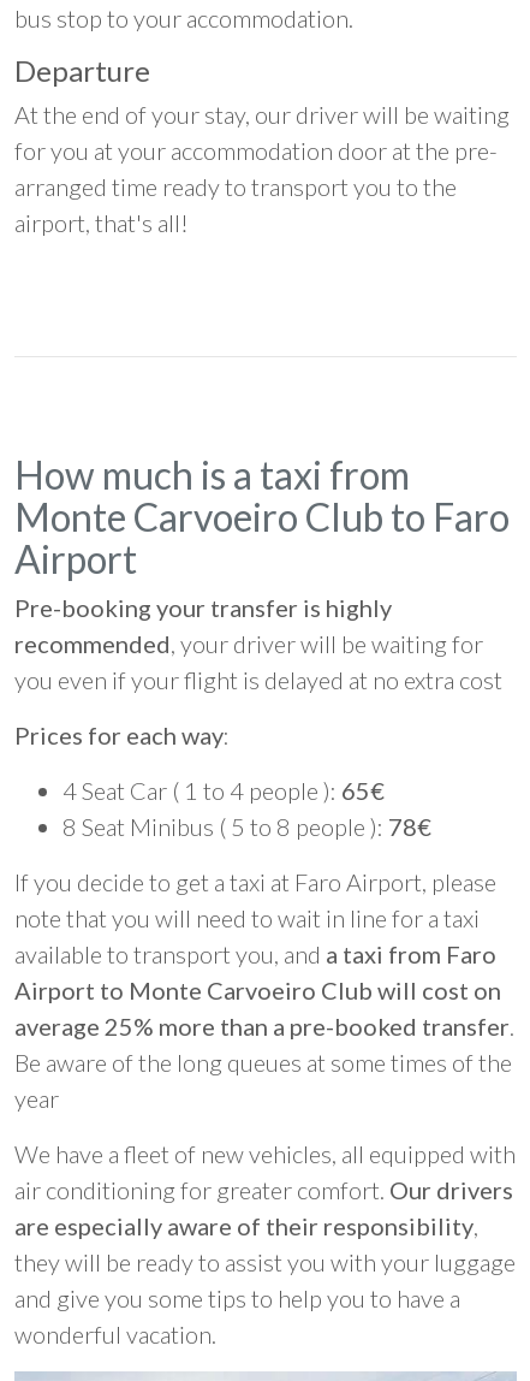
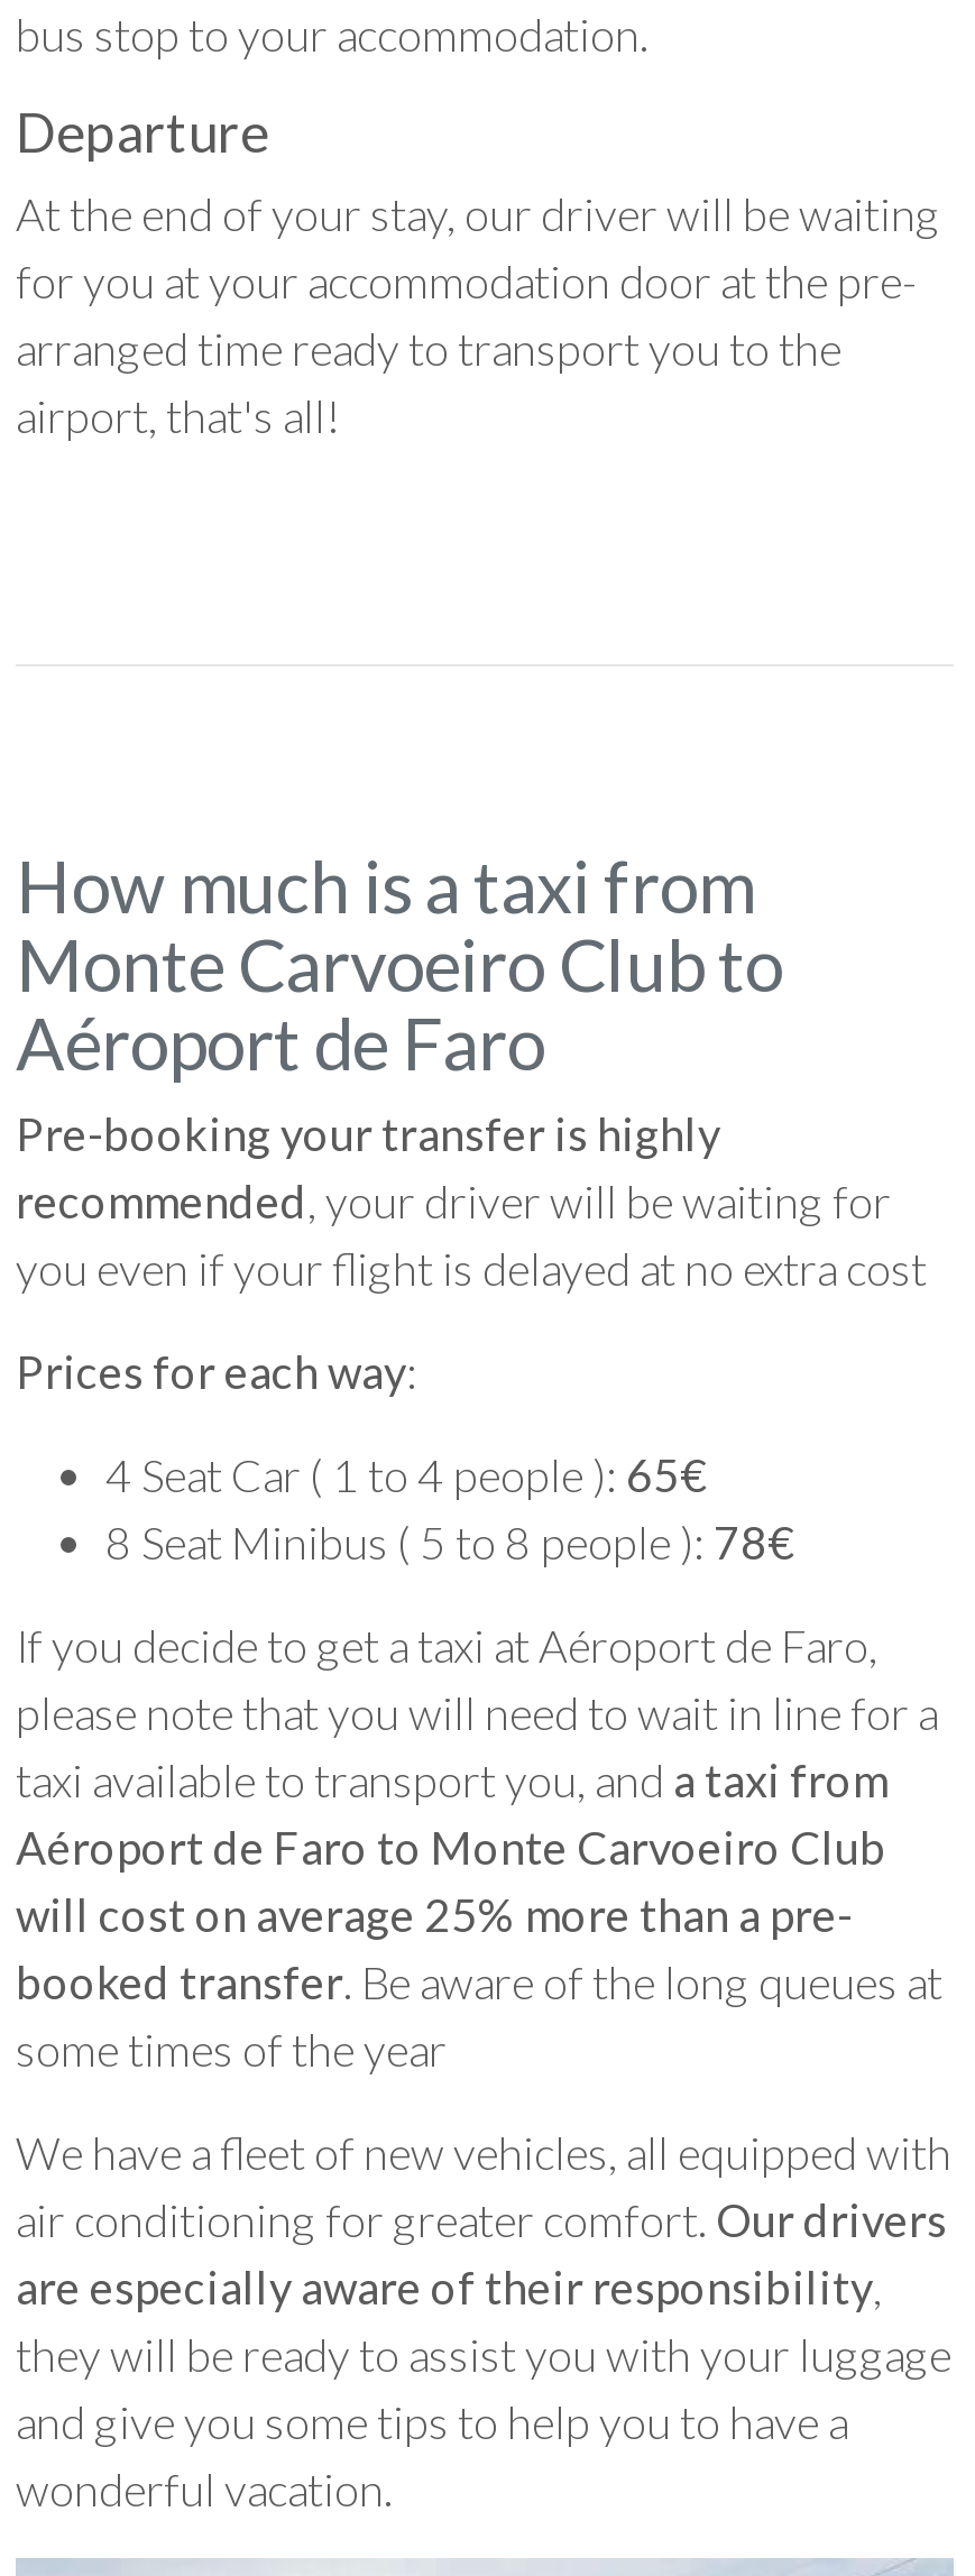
[14,494,510,583] Monte Carvoeiro Club to Faro | Airport -> [16,921,783,1087] Monte Carvoeiro Club to | Aéroport de Faro
[14,868,514,1113] If you decide to get a taxi at Faro Airport, please | note that you will need to wait in line for a taxi | available to transport you, and a taxi from Faro | Airport to Monte Carvoeiro Club will cost on | average 25% more than a pre-booked transfer. | Be aware of the long queues at some times of the | year -> [16,1619,942,2077] If you decide to get a taxi at Aéroport de Faro, | please note that you will need to wait in line for a | taxi available to transport you, and a taxi from | Aéroport de Faro to Monte Carvoeiro Club | will cost on average 25% more than a pre- | booked transfer. Be aware of the long queues at | some times of the year

